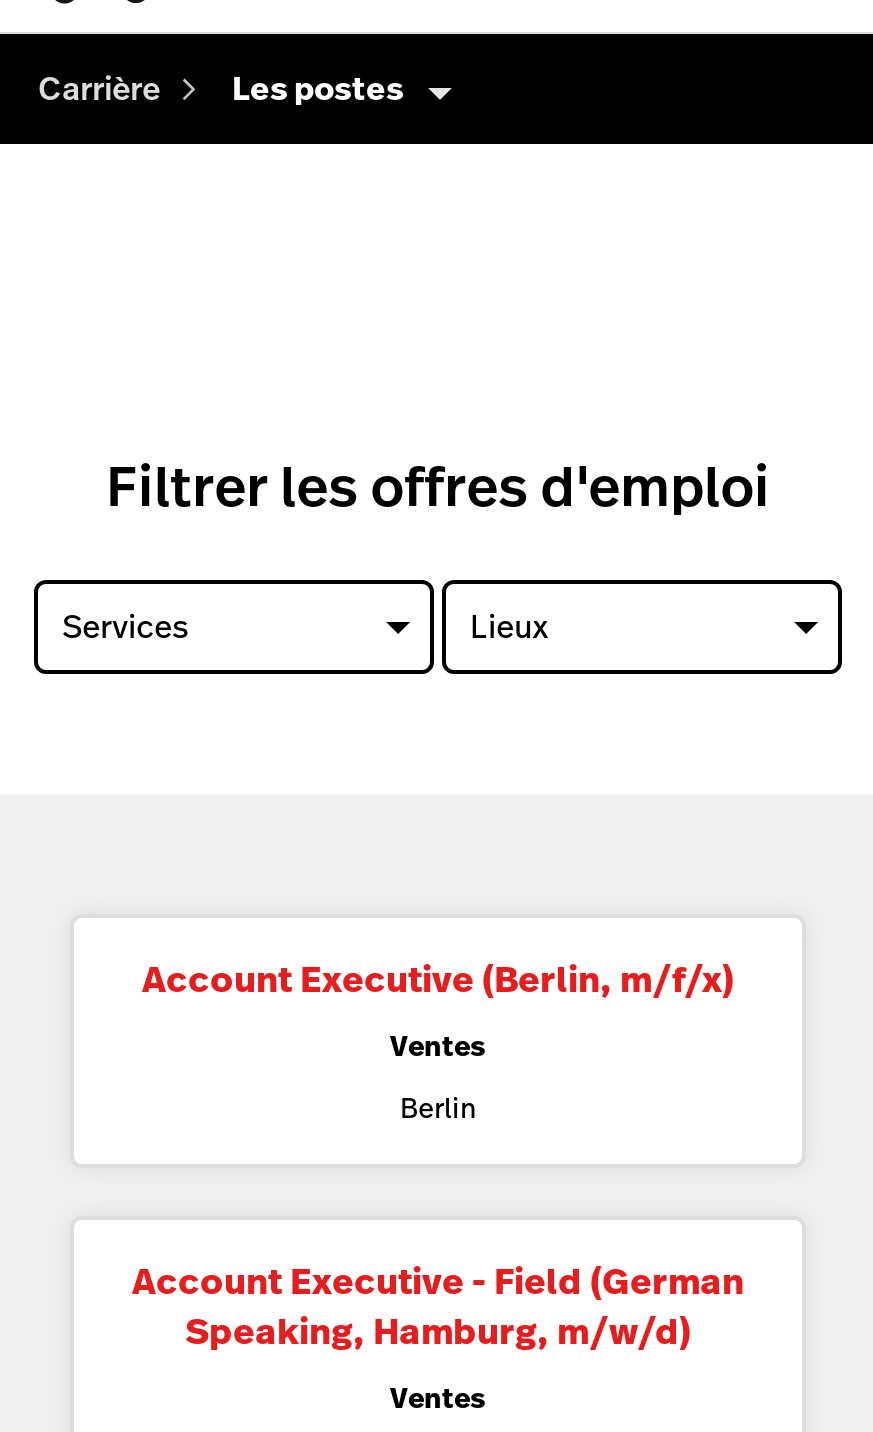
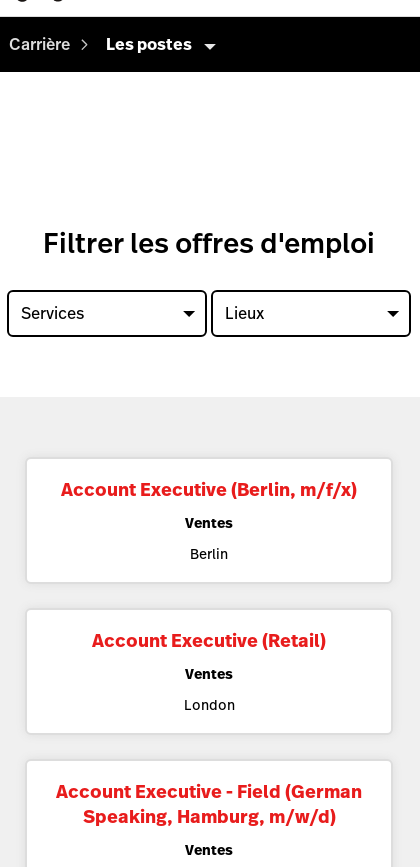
none -> [92,628,326,715] Account Executive (Retail) | Ventes | London

